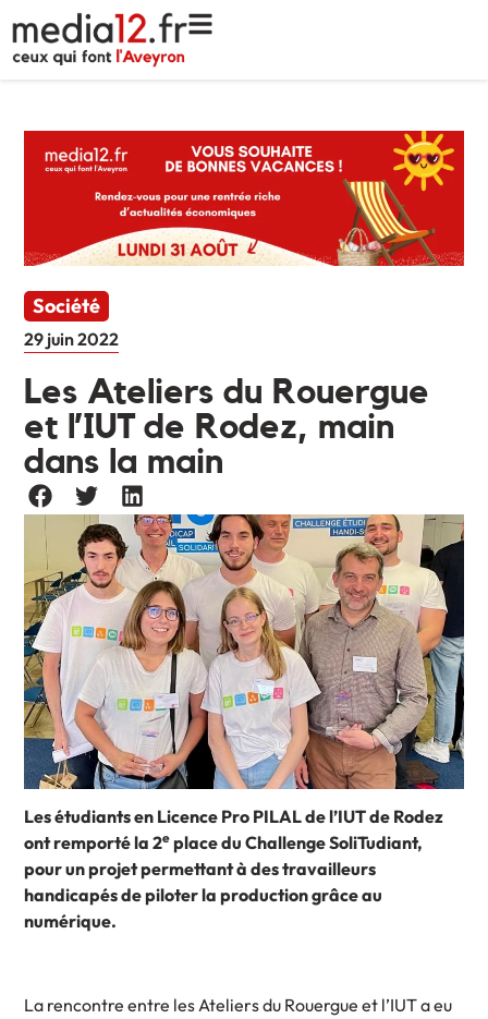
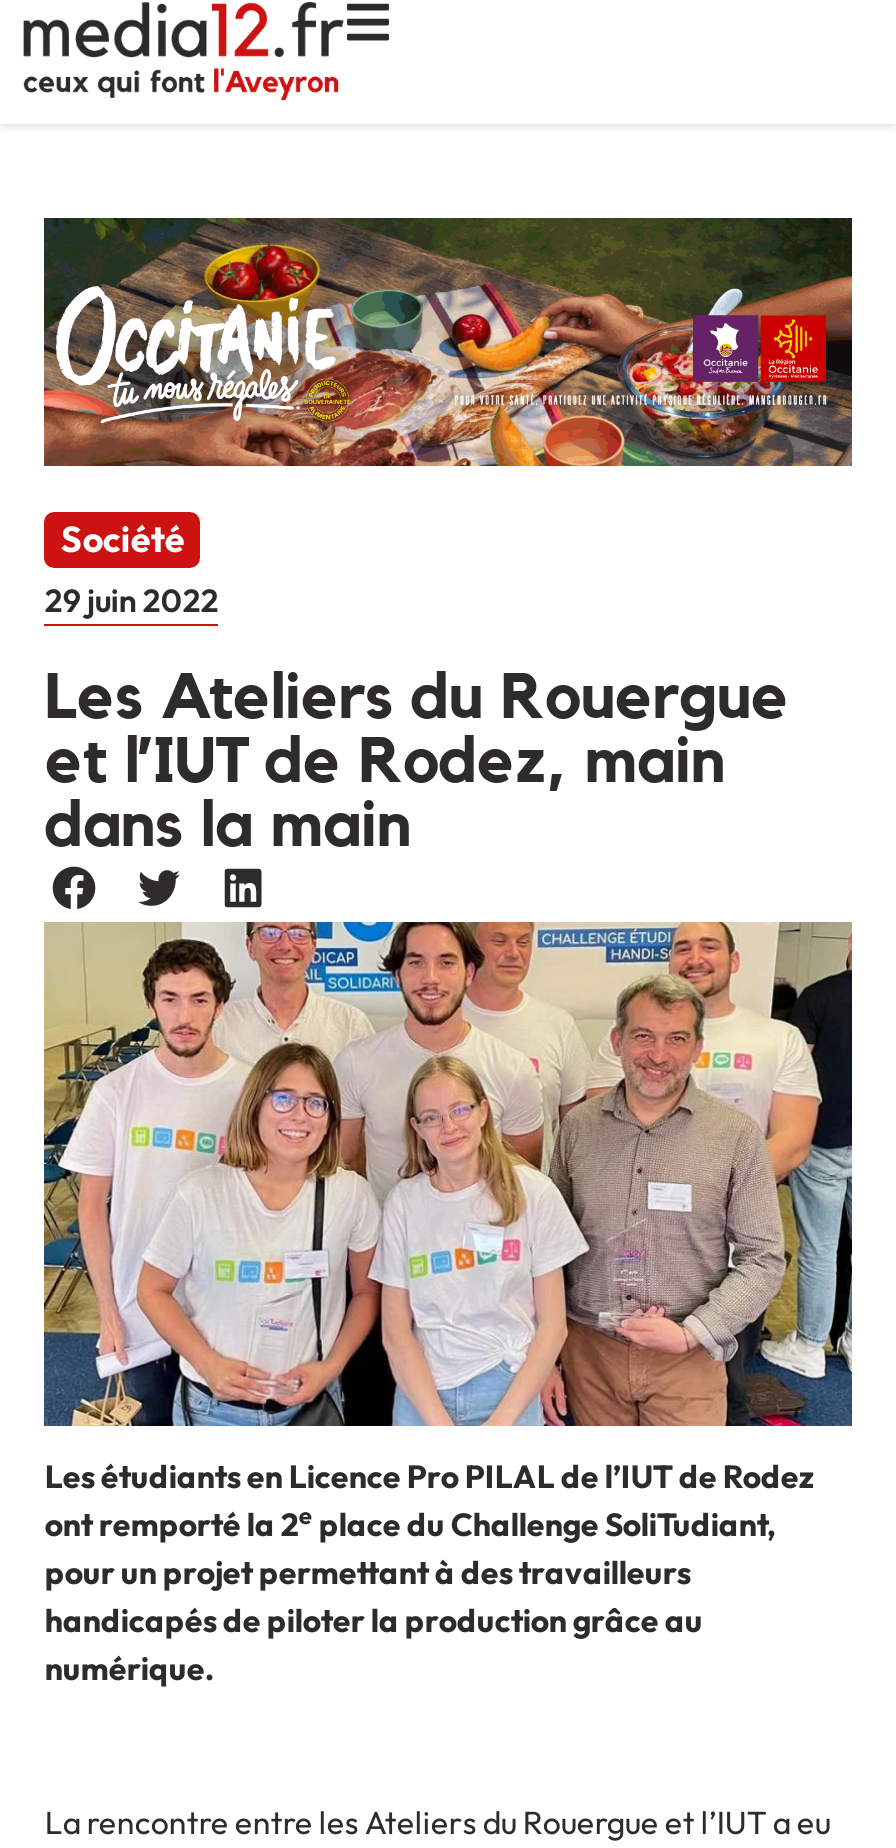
[23,130,465,267] [image] -> [42,216,854,468] [image]

